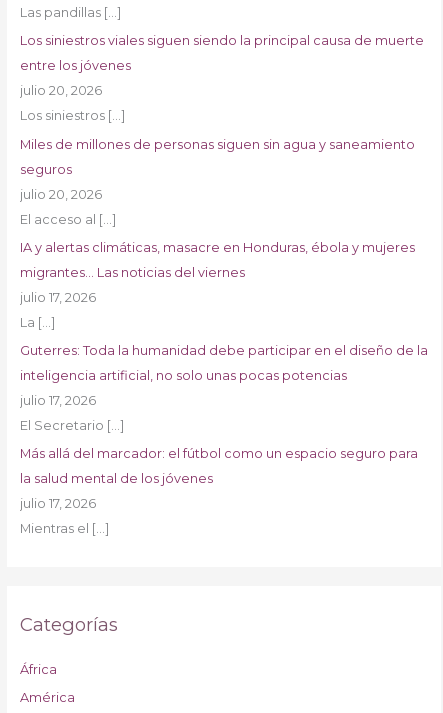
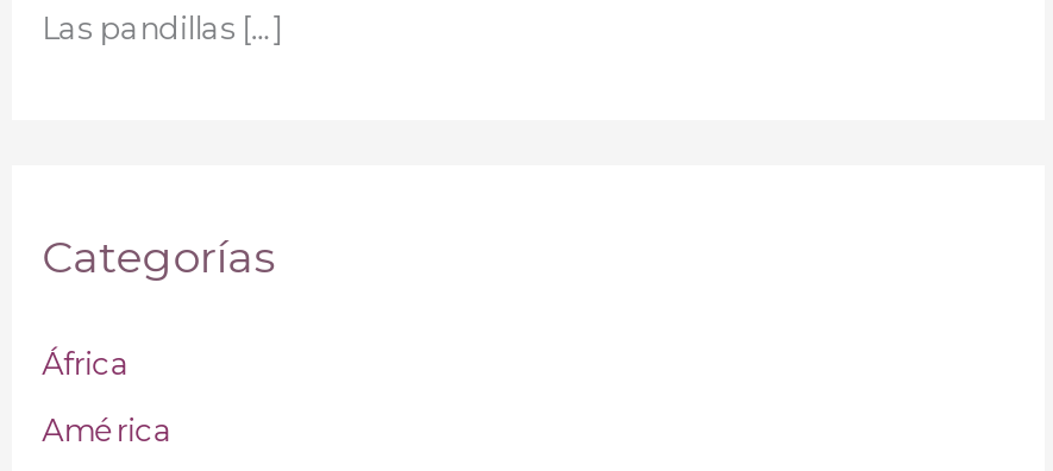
[20,33,428,536] Los siniestros viales siguen siendo la principal causa de muerte | entre los jóvenes | julio 20, 2026 | Los siniestros […] | Miles de millones de personas siguen sin agua y saneamiento | seguros | julio 20, 2026 | El acceso al […] | IA y alertas climáticas, masacre en Honduras, ébola y mujeres | migrantes… Las noticias del viernes | julio 17, 2026 | La […] | Guterres: Toda la humanidad debe participar en el diseño de la | inteligencia artificial, no solo unas pocas potencias | julio 17, 2026 | El Secretario […] | Más allá del marcador: el fútbol como un espacio seguro para | la salud mental de los jóvenes | julio 17, 2026 | Mientras el […] -> none

